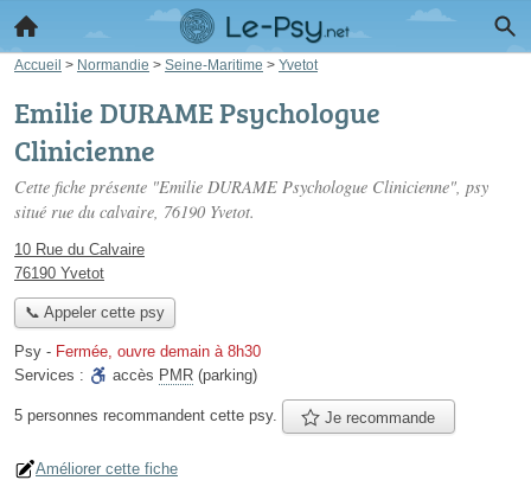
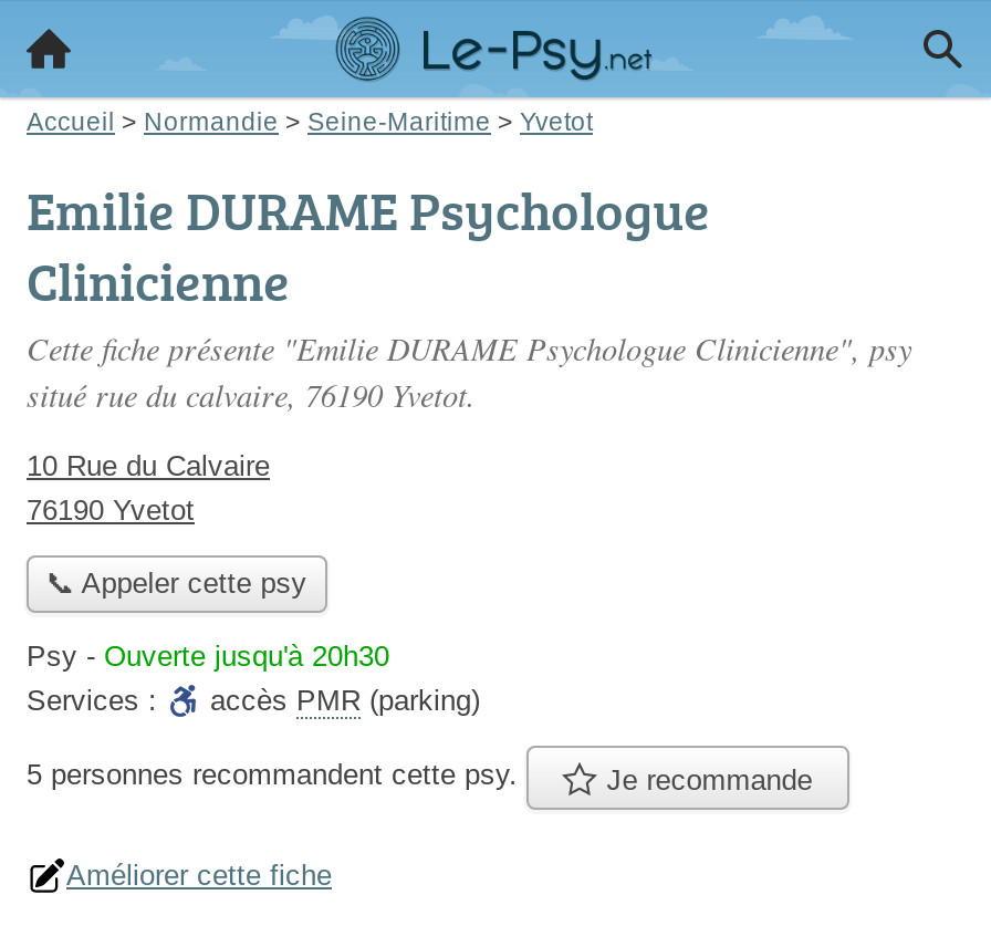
[14,343,261,361] Psy - Fermée, ouvre demain à 8h30 -> [27,640,389,674] Psy - Ouverte jusqu'à 20h30

